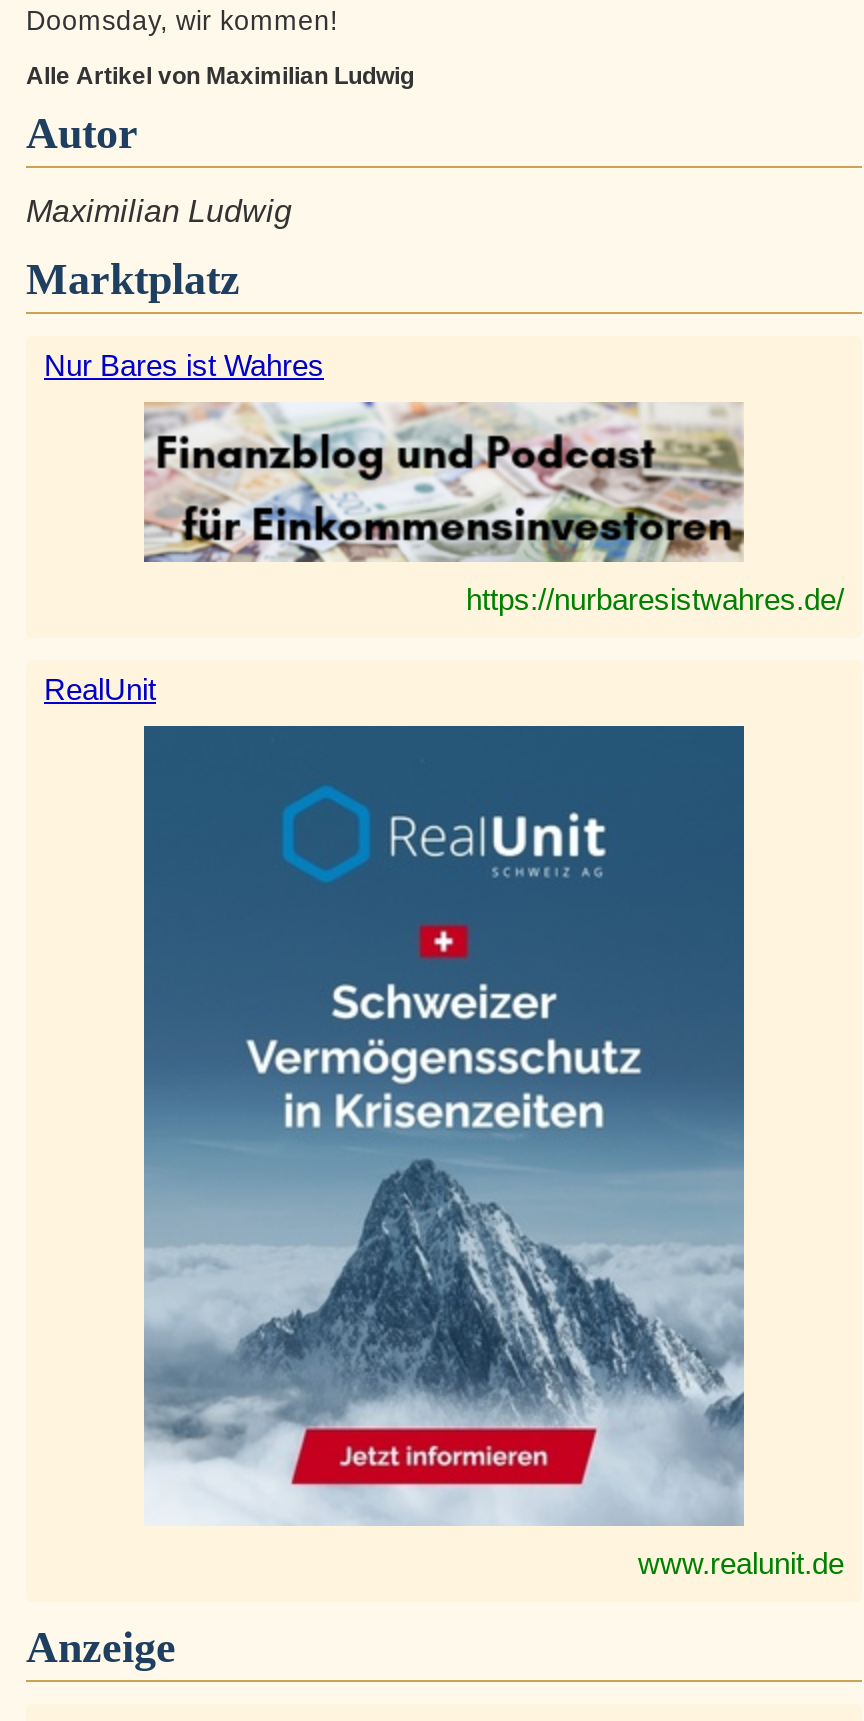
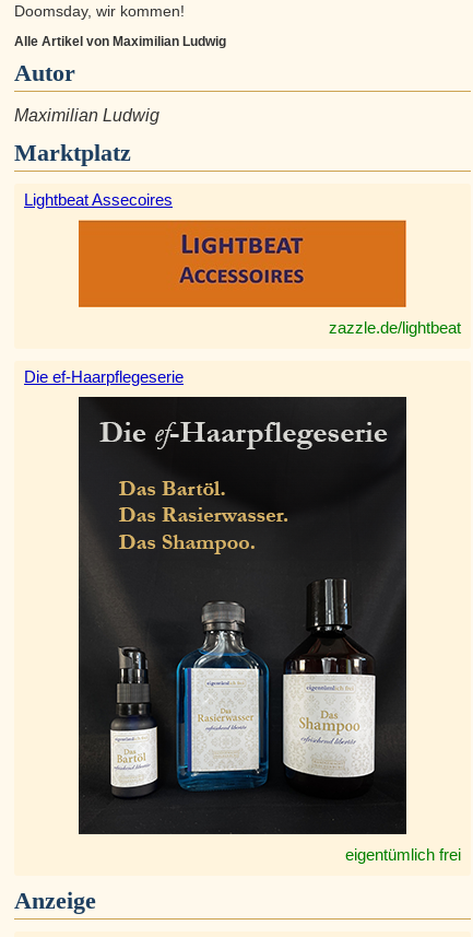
[44,348,324,382] Nur Bares ist Wahres -> [24,190,173,209] Lightbeat Assecoires
[142,400,844,616] [image] | https://nurbaresistwahres.de/ -> [78,219,461,337] [image] | zazzle.de/lightbeat
[44,672,156,706] RealUnit -> [24,367,184,386] Die ef-Haarpflegeserie
[142,724,844,1580] [image] | www.realunit.de -> [78,396,461,864] [image] | eigentümlich frei

